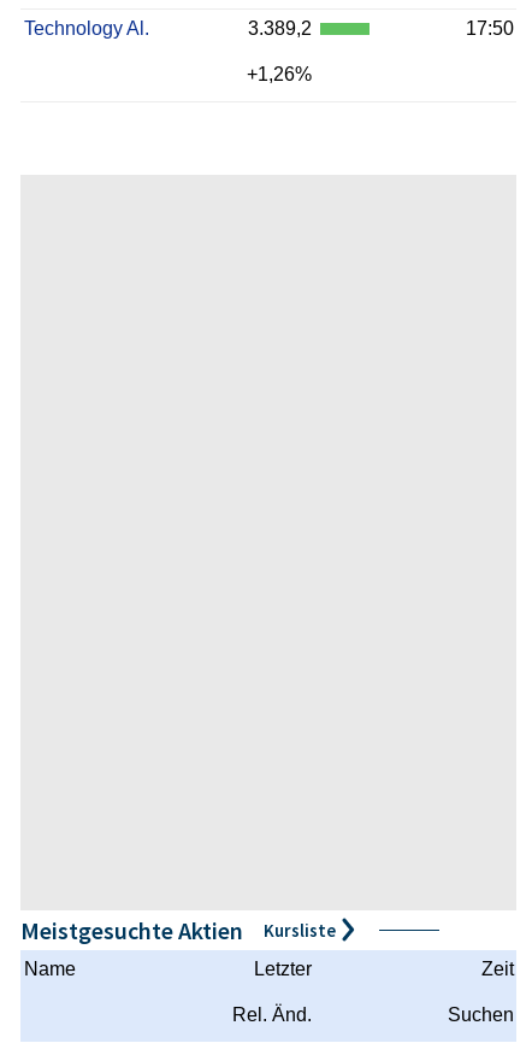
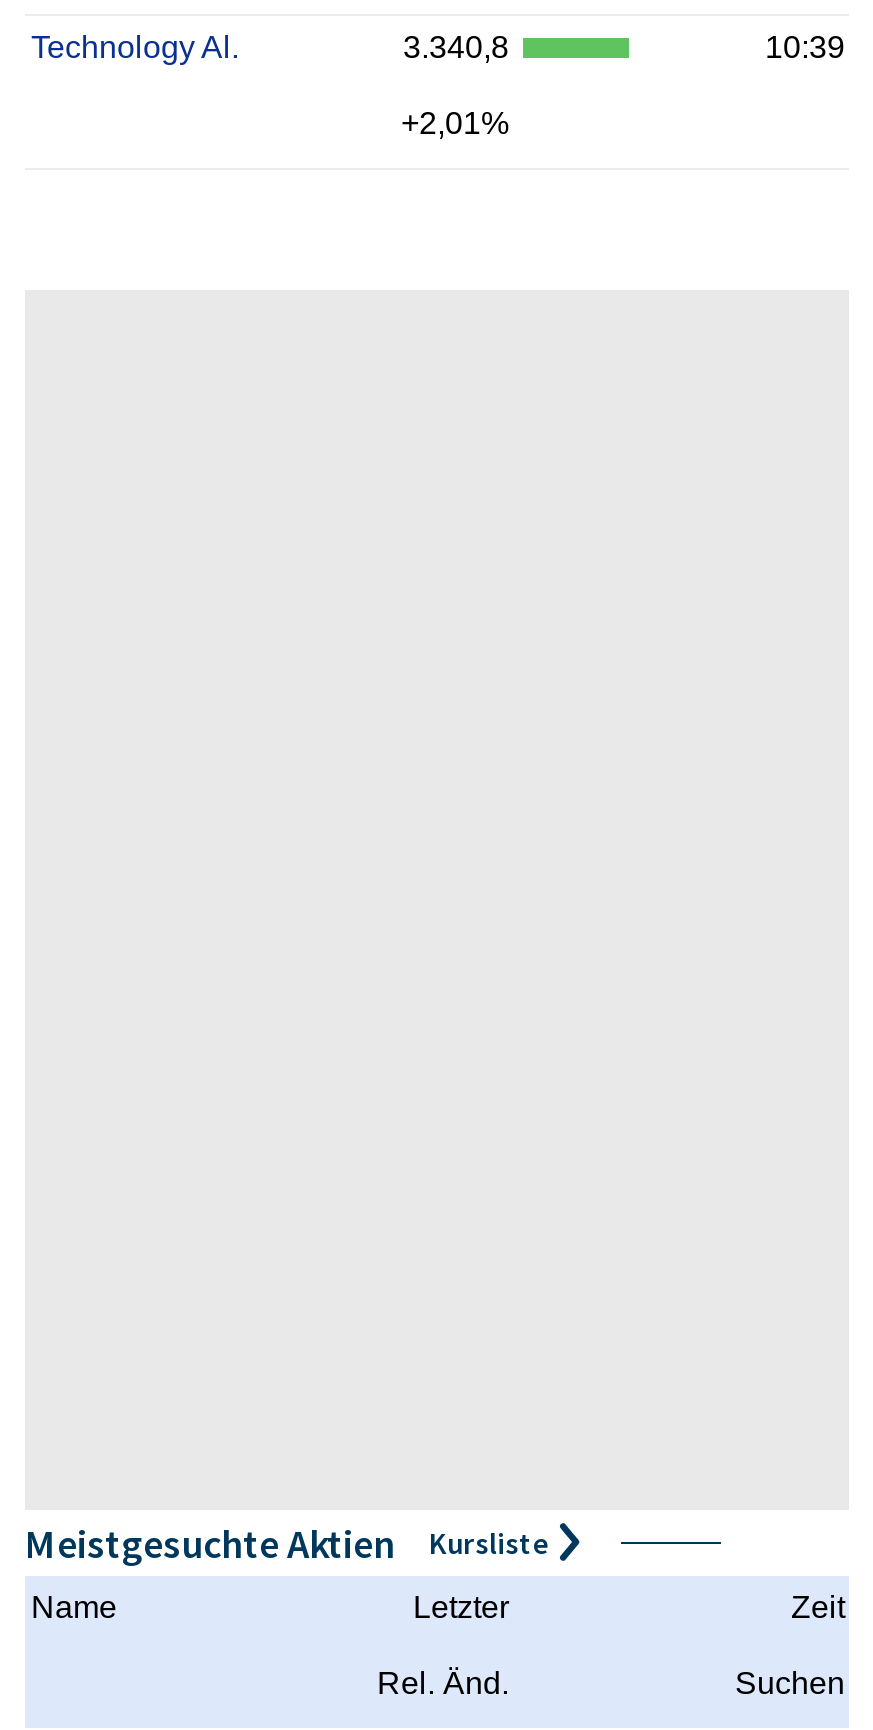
[248,18,312,38] 3.389,2 -> [403,29,509,63] 3.340,8
[466,18,514,38] 17:50 -> [765,29,845,63] 10:39
[247,64,312,84] +1,26% -> [401,105,509,139] +2,01%

